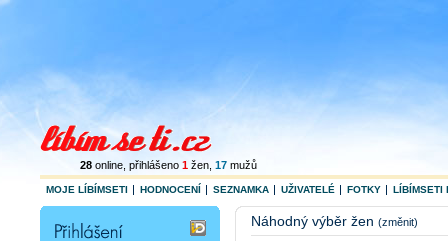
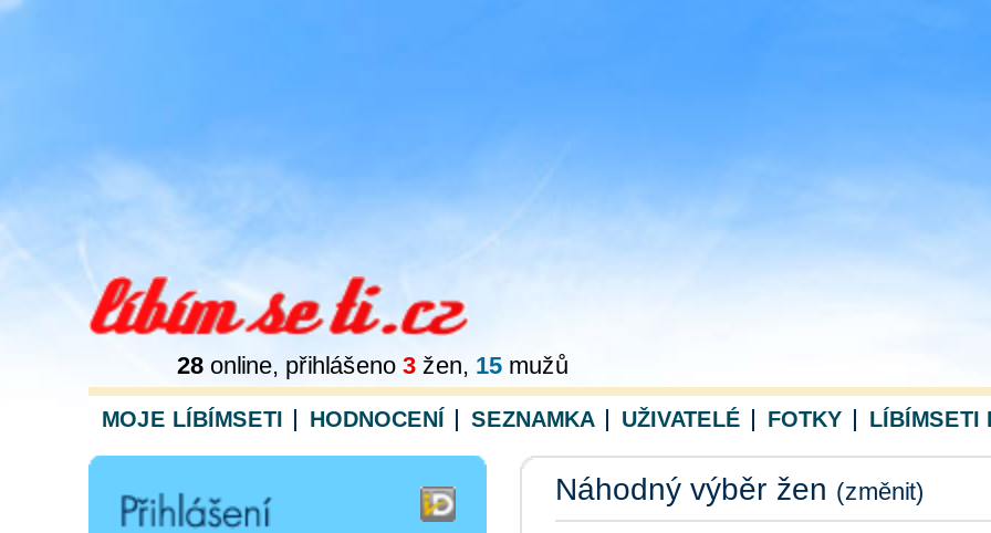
[80,159,257,171] 28 online, přihlášeno 1 žen, 17 mužů -> [177,352,568,378] 28 online, přihlášeno 3 žen, 15 mužů

